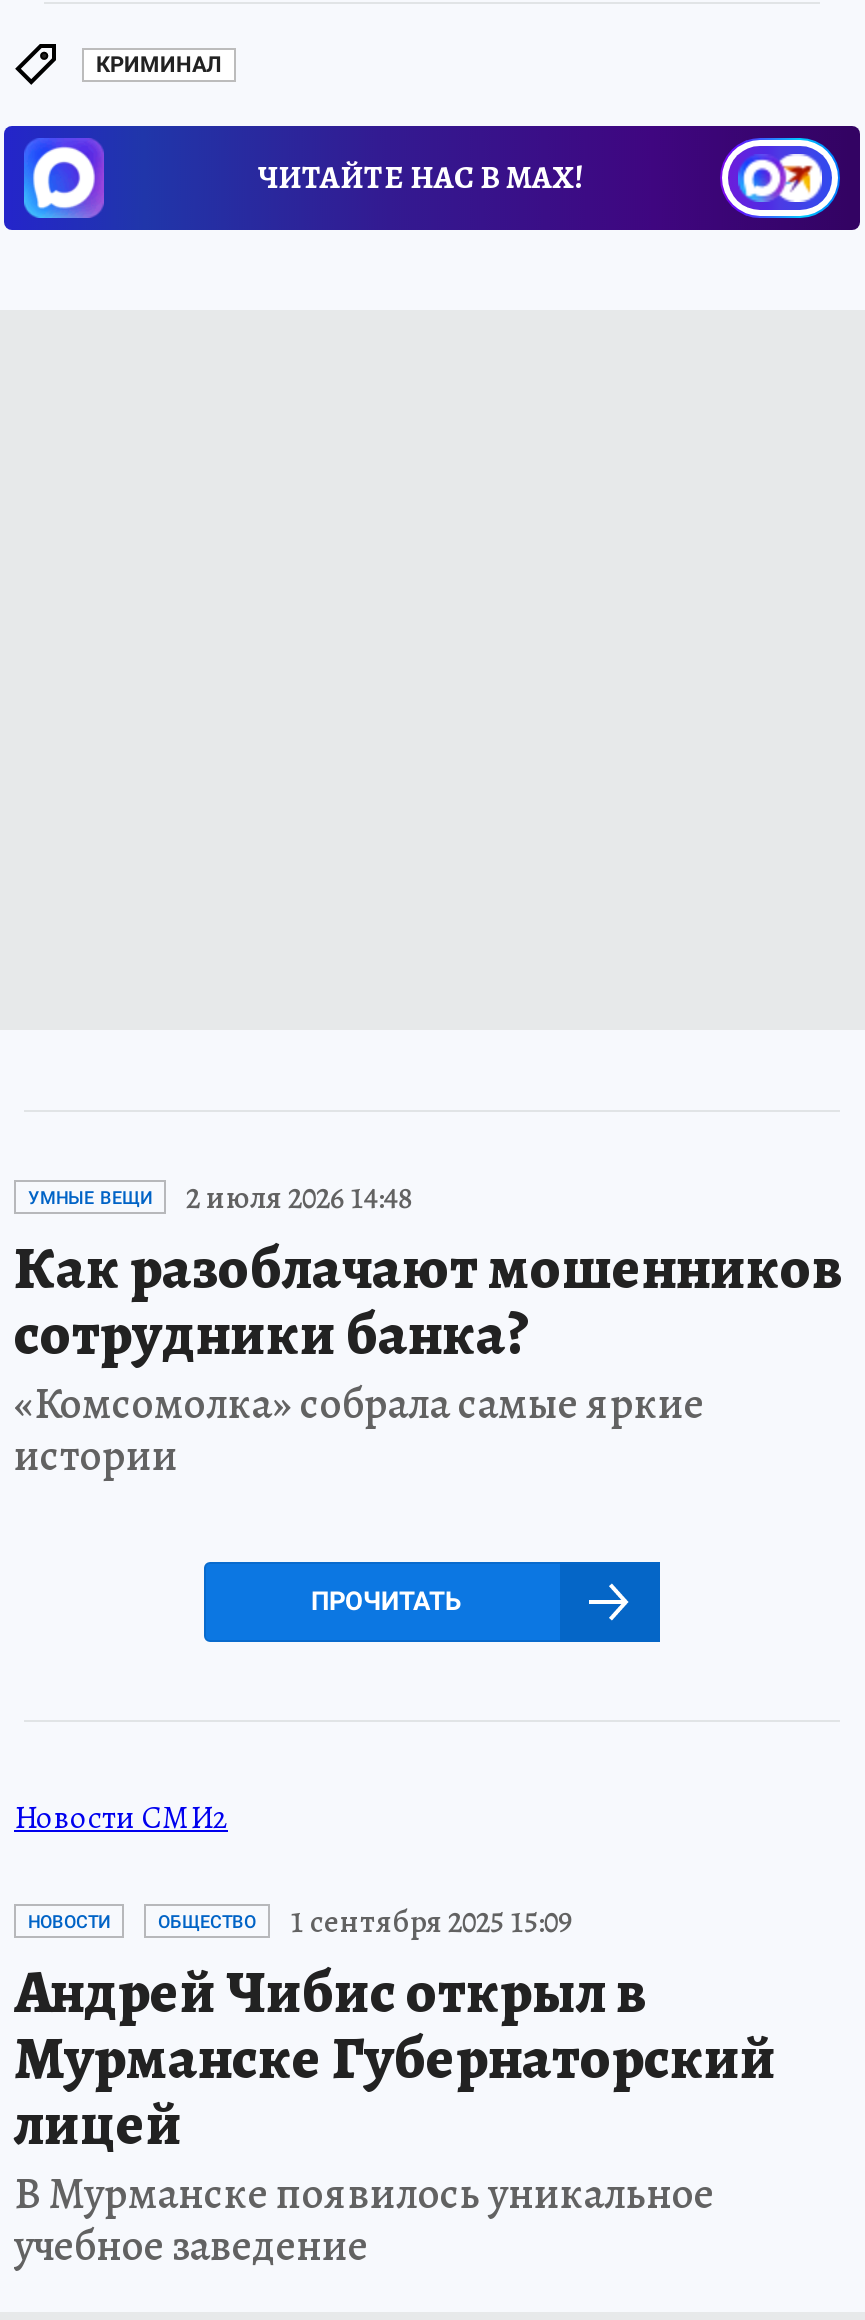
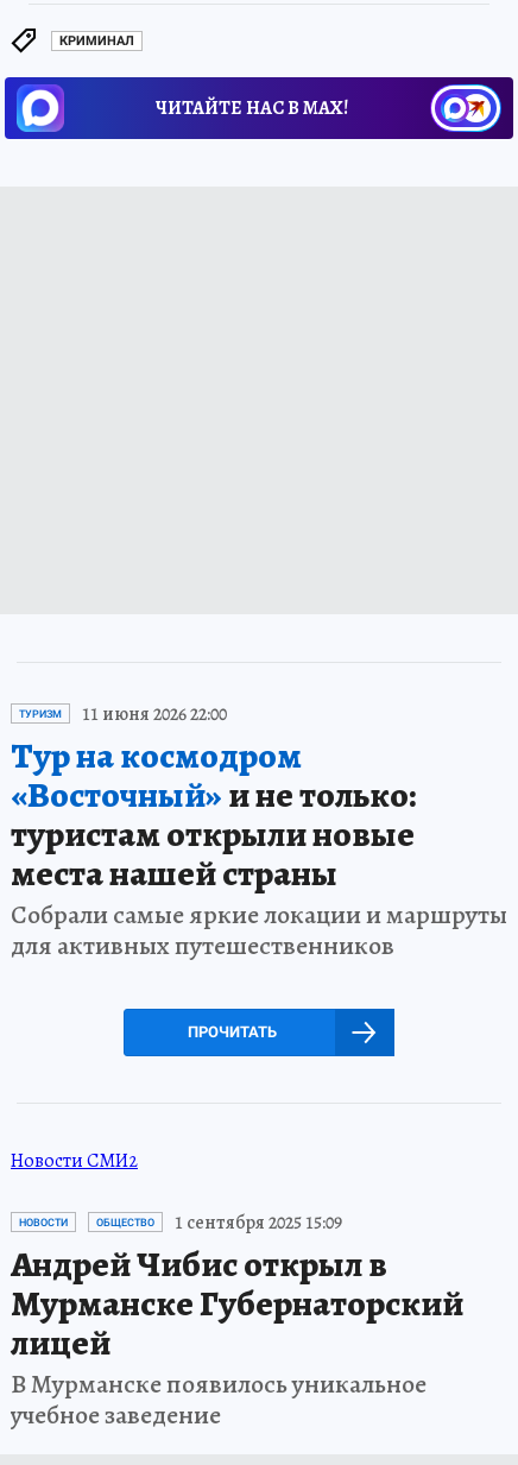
[14,1175,844,1485] УМНЫЕ ВЕЩИ | 2 июля 2026 14:48 | Как разоблачают мошенников | сотрудники банка? | «Комсомолка» собрала самые яркие | истории -> [11,701,507,963] ТУРИЗМ | 11 июня 2026 22:00 | Тур на космодром | «Восточный»и не только: | туристам открыли новые | места нашей страны | Собрали самые яркие локации и маршруты | для активных путешественников

